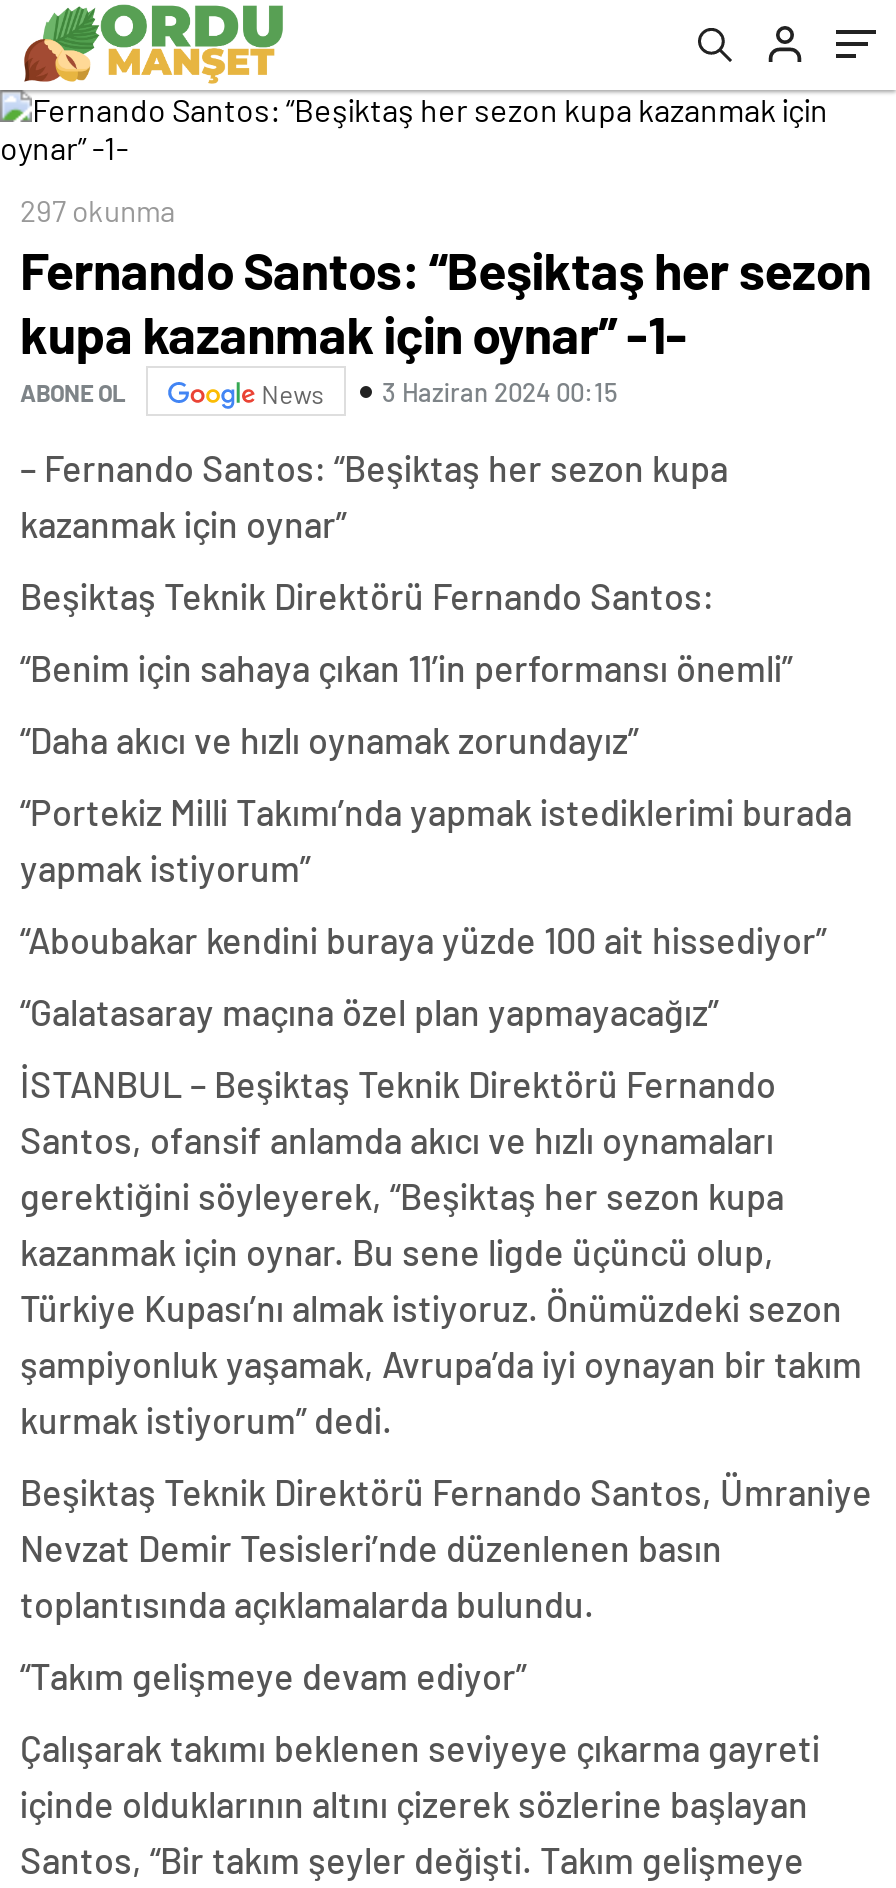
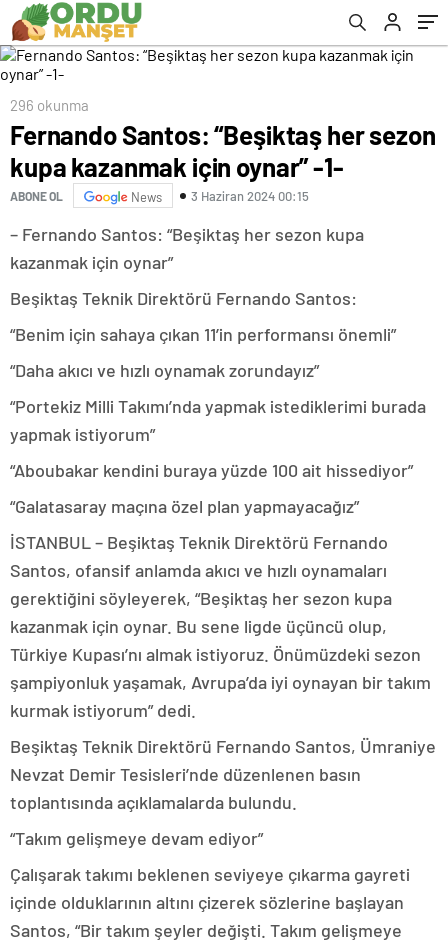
[20,192,176,228] 297 okunma -> [10,96,89,114] 296 okunma

